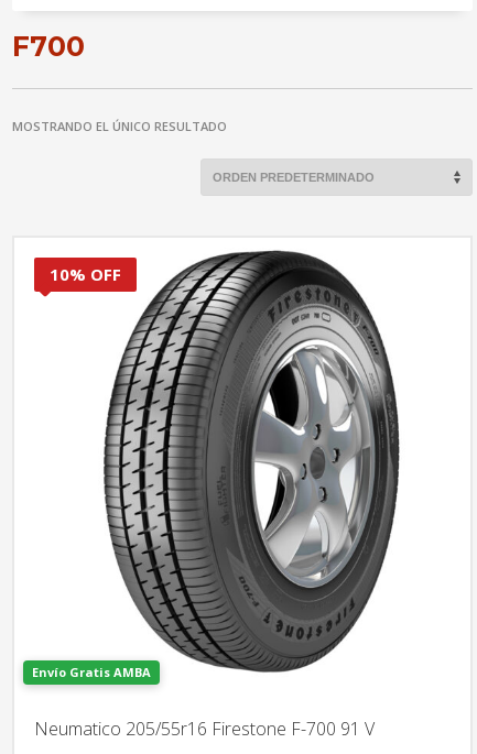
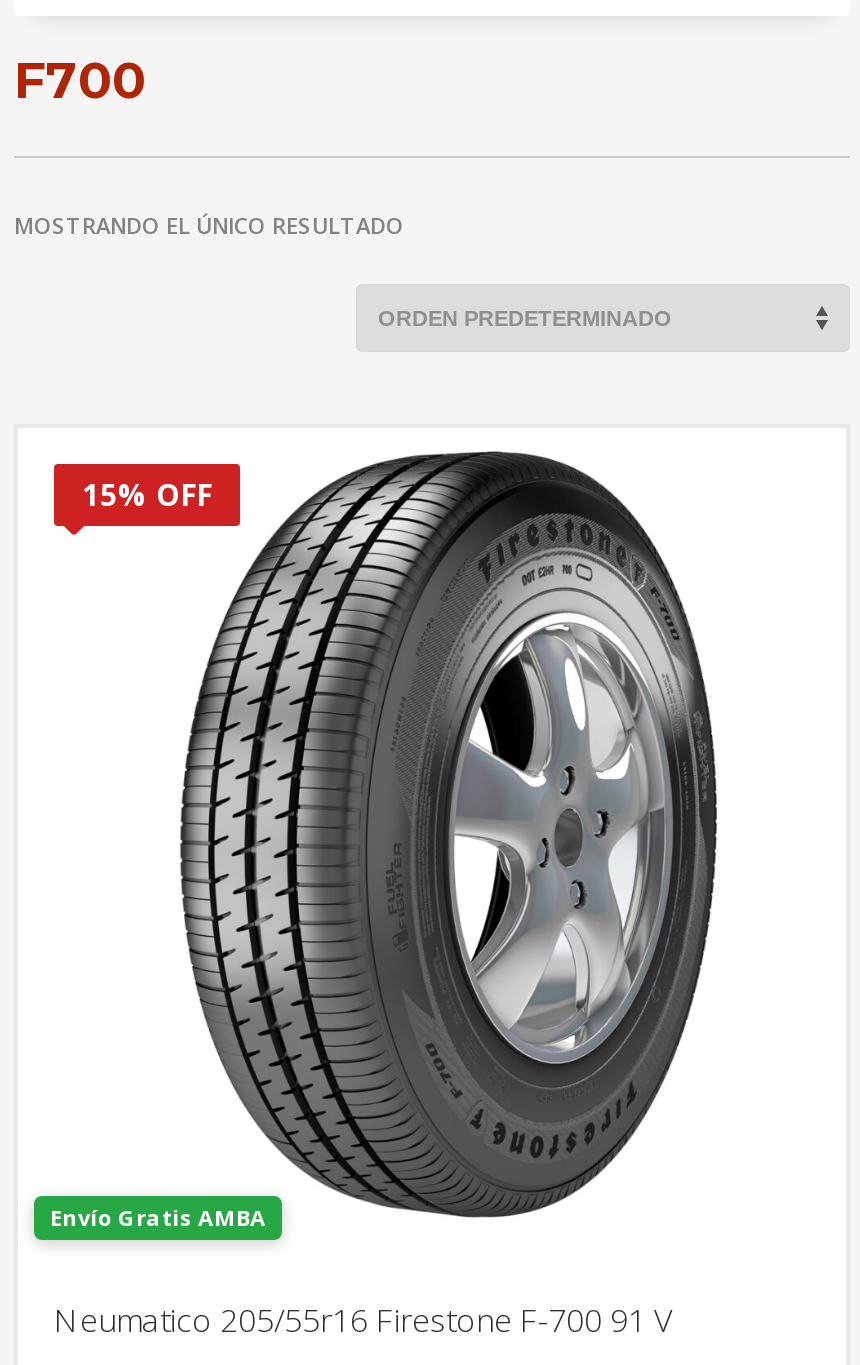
[50,263,121,285] 10% OFF -> [82,474,212,514] 15% OFF

